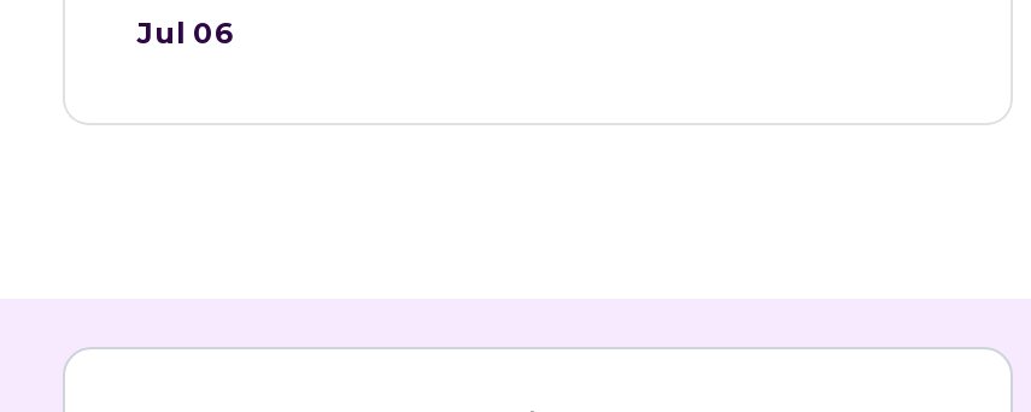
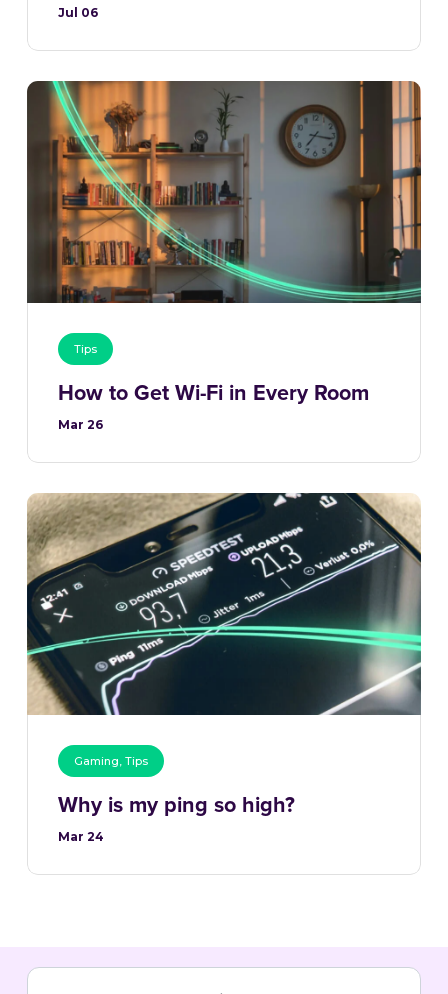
none -> [26,80,422,432] [image] | Tips | How to Get Wi-Fi in Every Room | Mar 26
none -> [26,492,422,843] [image] | Gaming, Tips | Why is my ping so high? | Mar 24

